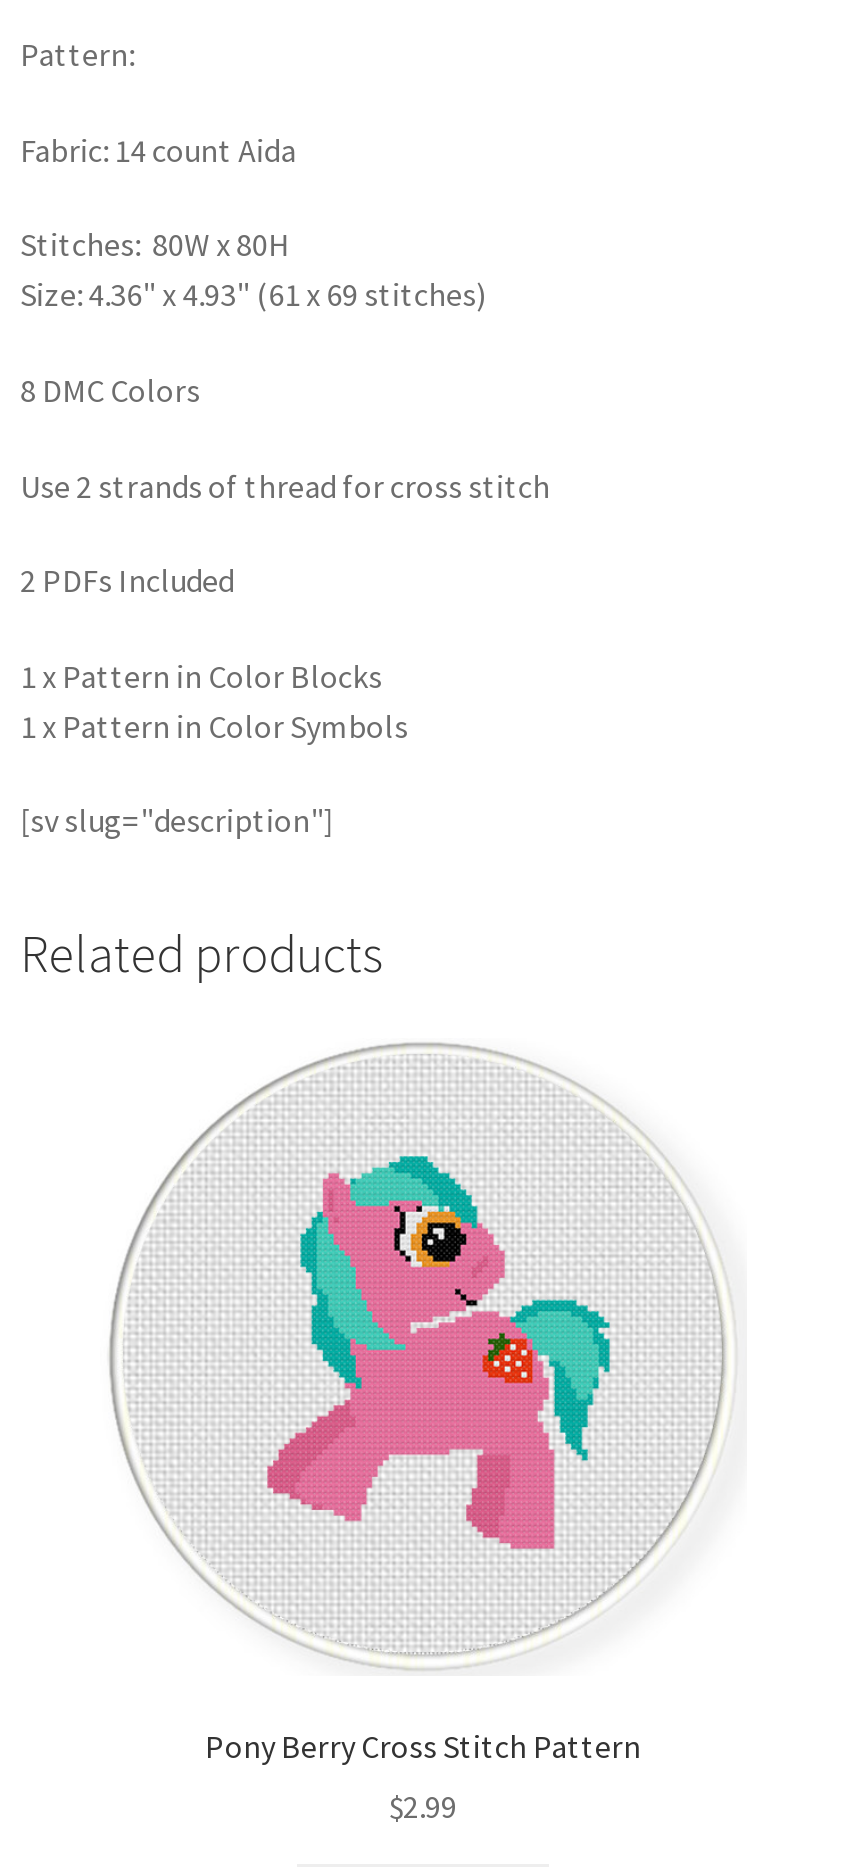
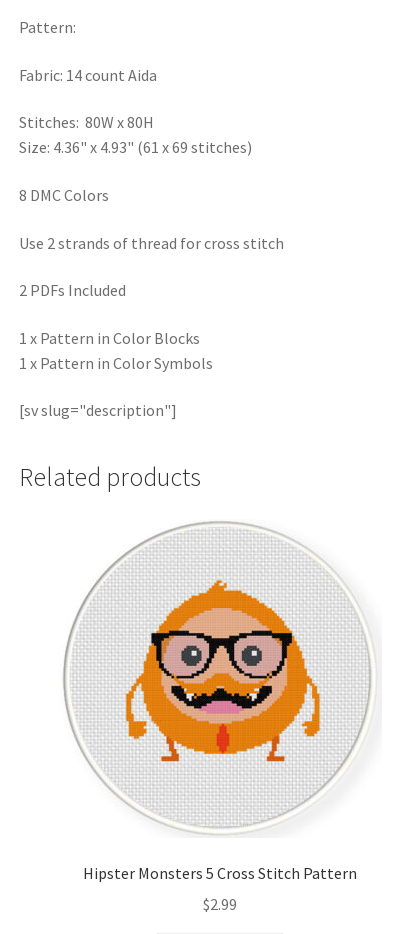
[235,1154,623,1550] [image] -> [125,578,321,774] [image]
[205,1726,641,1766] Pony Berry Cross Stitch Pattern -> [83,863,357,883] Hipster Monsters 5 Cross Stitch Pattern

